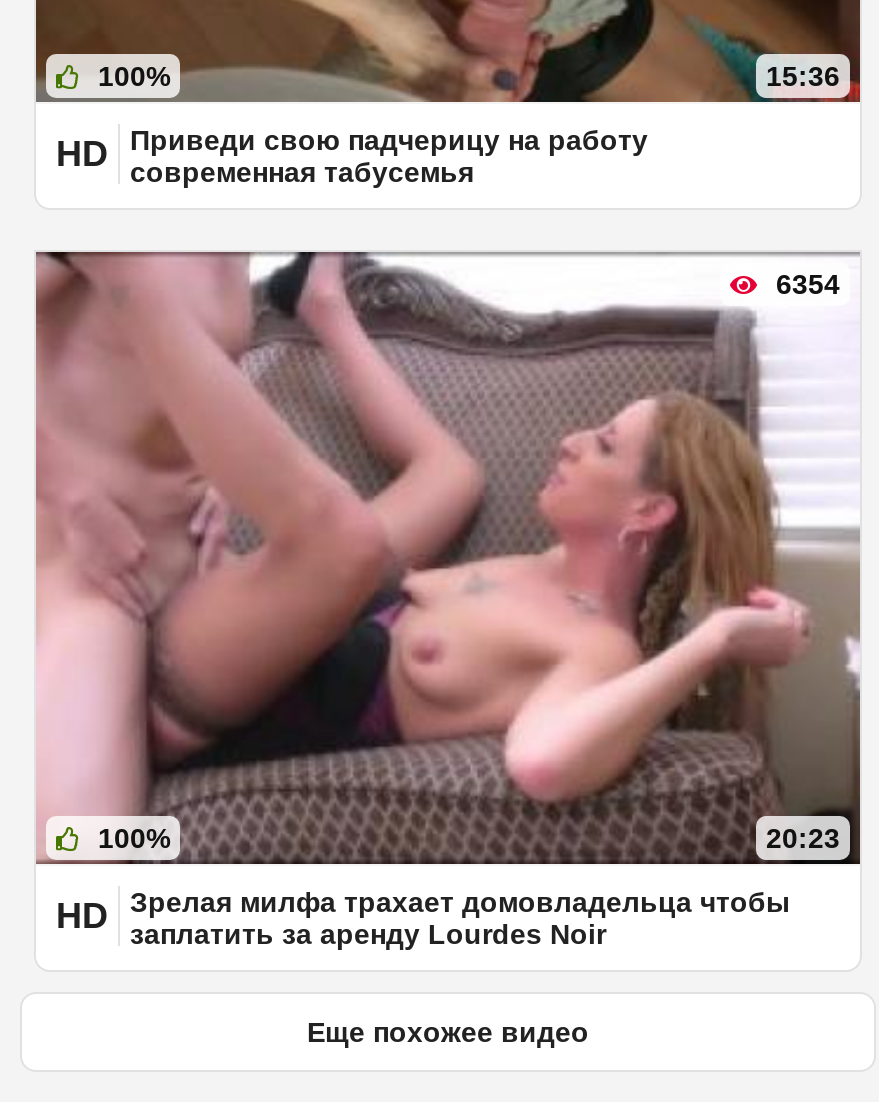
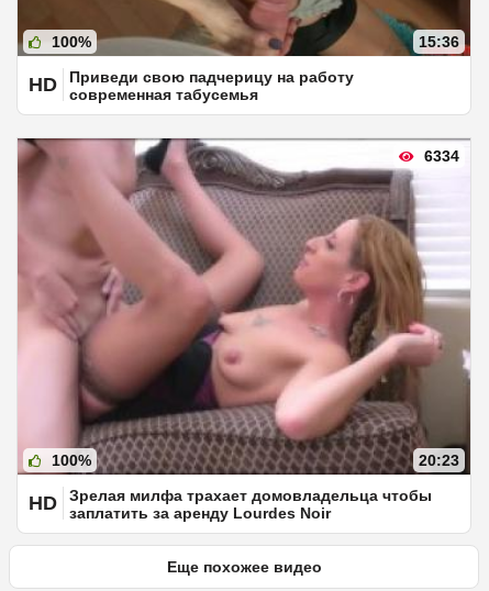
[768,268,840,300] 6354 -> [420,147,459,165] 6334

